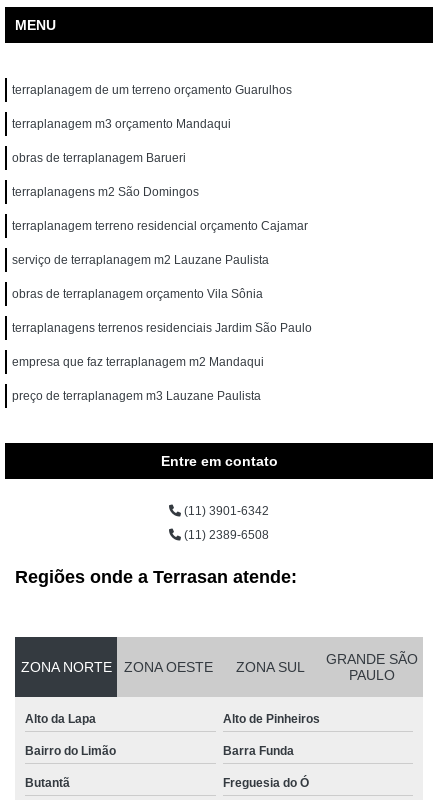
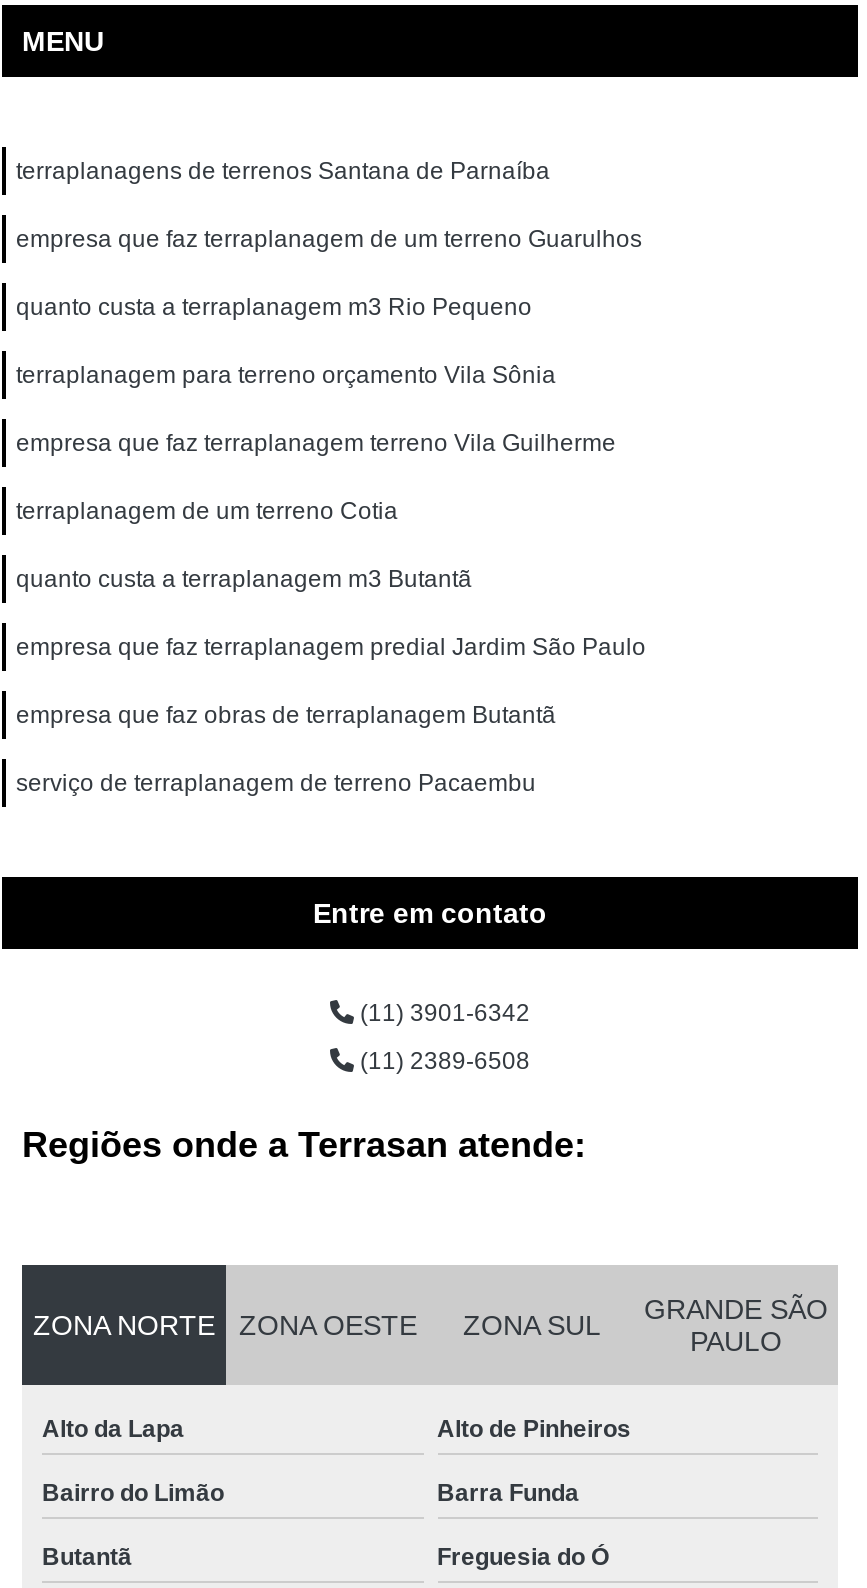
[12,83,292,97] terraplanagem de um terreno orçamento Guarulhos -> [16,157,550,185] terraplanagens de terrenos Santana de Parnaíba
[12,117,231,131] terraplanagem m3 orçamento Mandaqui -> [16,225,642,253] empresa que faz terraplanagem de um terreno Guarulhos
[12,151,186,165] obras de terraplanagem Barueri -> [16,293,532,321] quanto custa a terraplanagem m3 Rio Pequeno
[12,185,199,199] terraplanagens m2 São Domingos -> [16,361,556,389] terraplanagem para terreno orçamento Vila Sônia
[12,219,308,233] terraplanagem terreno residencial orçamento Cajamar -> [16,429,616,457] empresa que faz terraplanagem terreno Vila Guilherme
[12,253,269,267] serviço de terraplanagem m2 Lauzane Paulista -> [16,497,398,525] terraplanagem de um terreno Cotia
[12,287,263,301] obras de terraplanagem orçamento Vila Sônia -> [16,565,472,593] quanto custa a terraplanagem m3 Butantã
[12,321,312,335] terraplanagens terrenos residenciais Jardim São Paulo -> [16,633,646,661] empresa que faz terraplanagem predial Jardim São Paulo
[12,355,264,369] empresa que faz terraplanagem m2 Mandaqui -> [16,701,556,729] empresa que faz obras de terraplanagem Butantã
[12,389,261,403] preço de terraplanagem m3 Lauzane Paulista -> [16,769,536,797] serviço de terraplanagem de terreno Pacaembu

